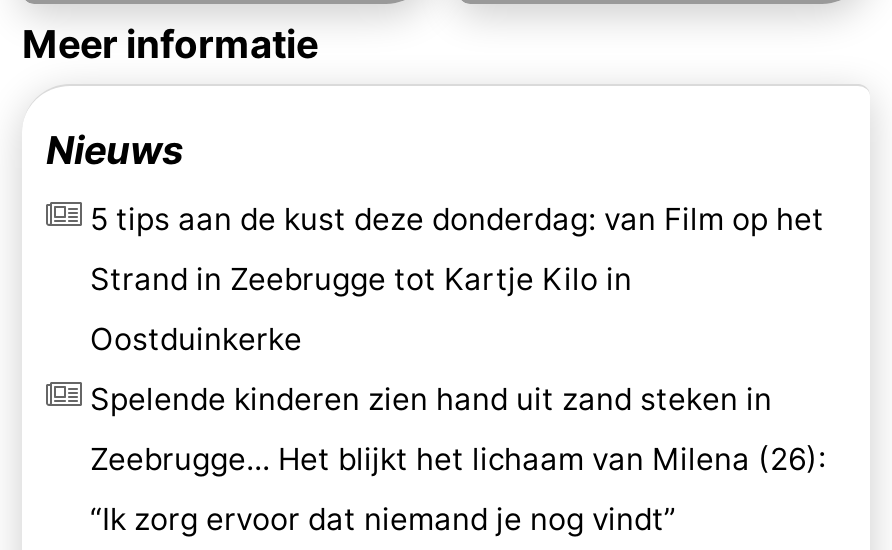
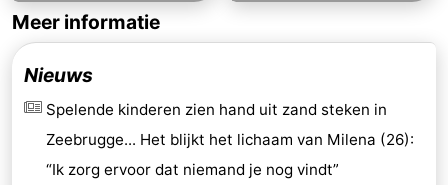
[90,200,824,358] 5 tips aan de kust deze donderdag: van Film op het | Strand in Zeebrugge tot Kartje Kilo in | Oostduinkerke -> none

